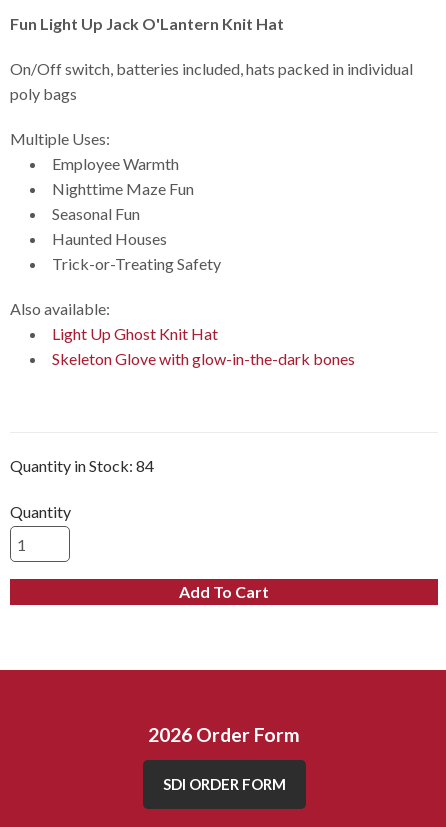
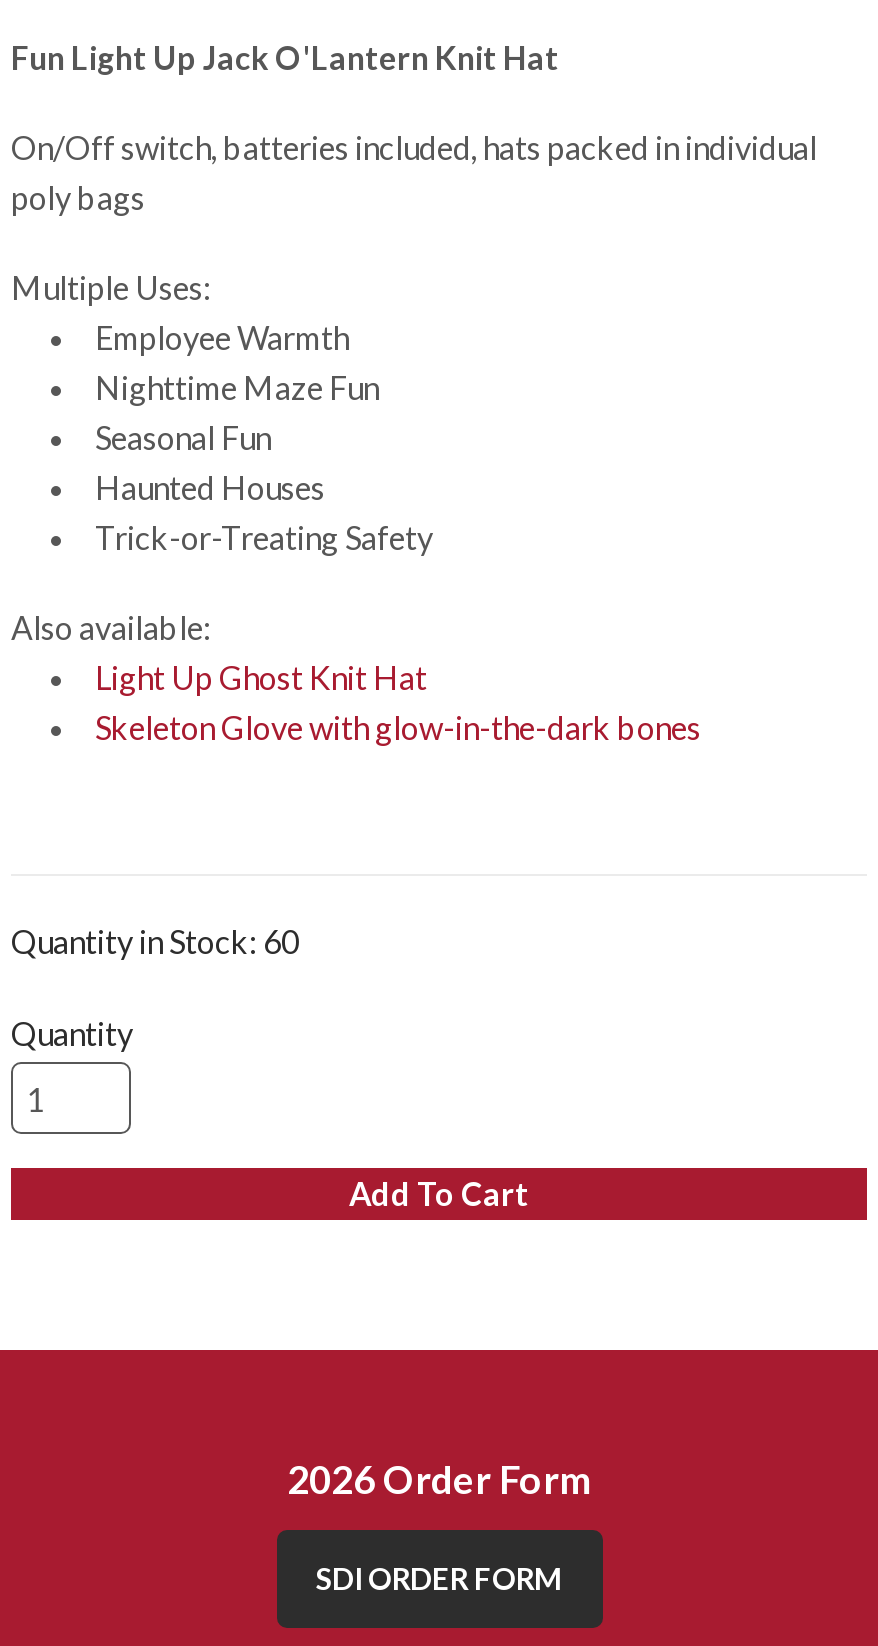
[10,456,154,475] Quantity in Stock: 84 -> [11,922,299,960] Quantity in Stock: 60

